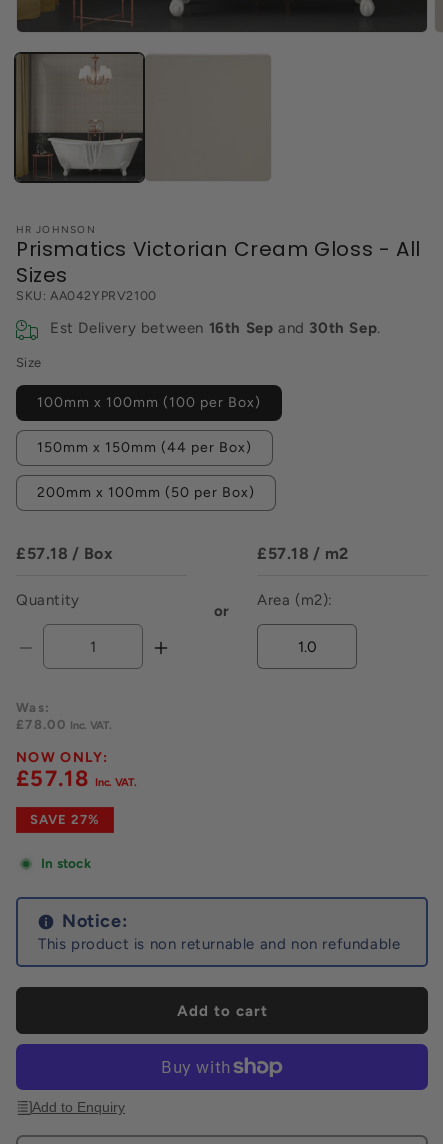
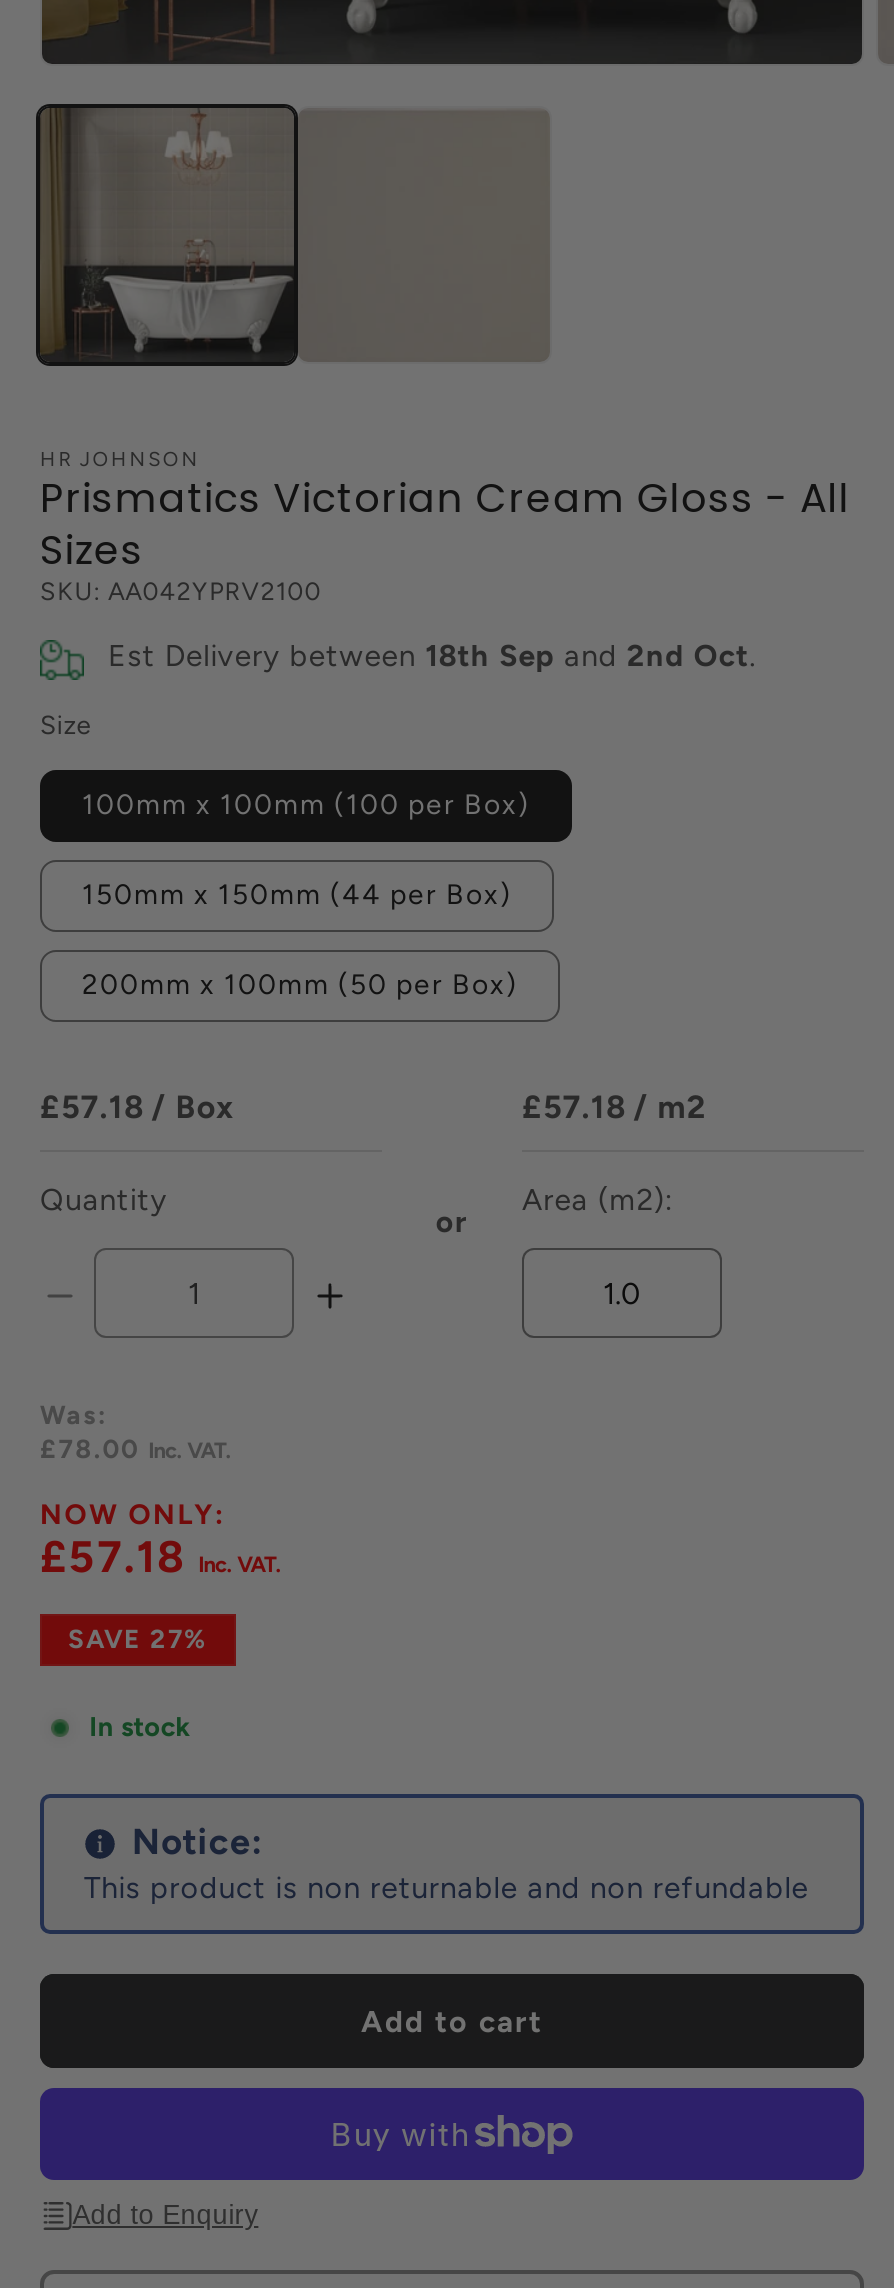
[50,319,381,337] Est Delivery between 16th Sep and 30th Sep. -> [108,639,756,675] Est Delivery between 18th Sep and 2nd Oct.

